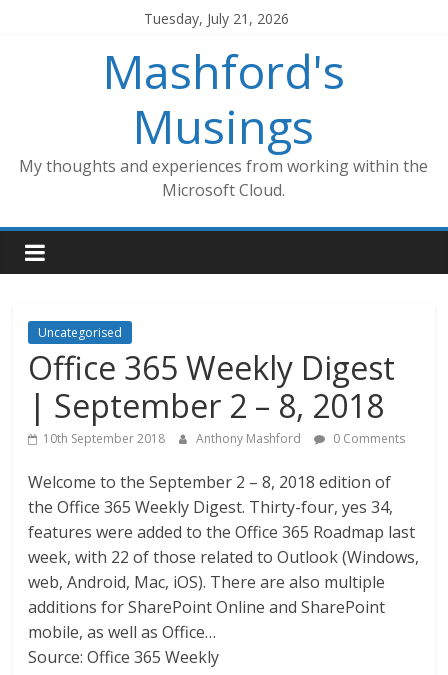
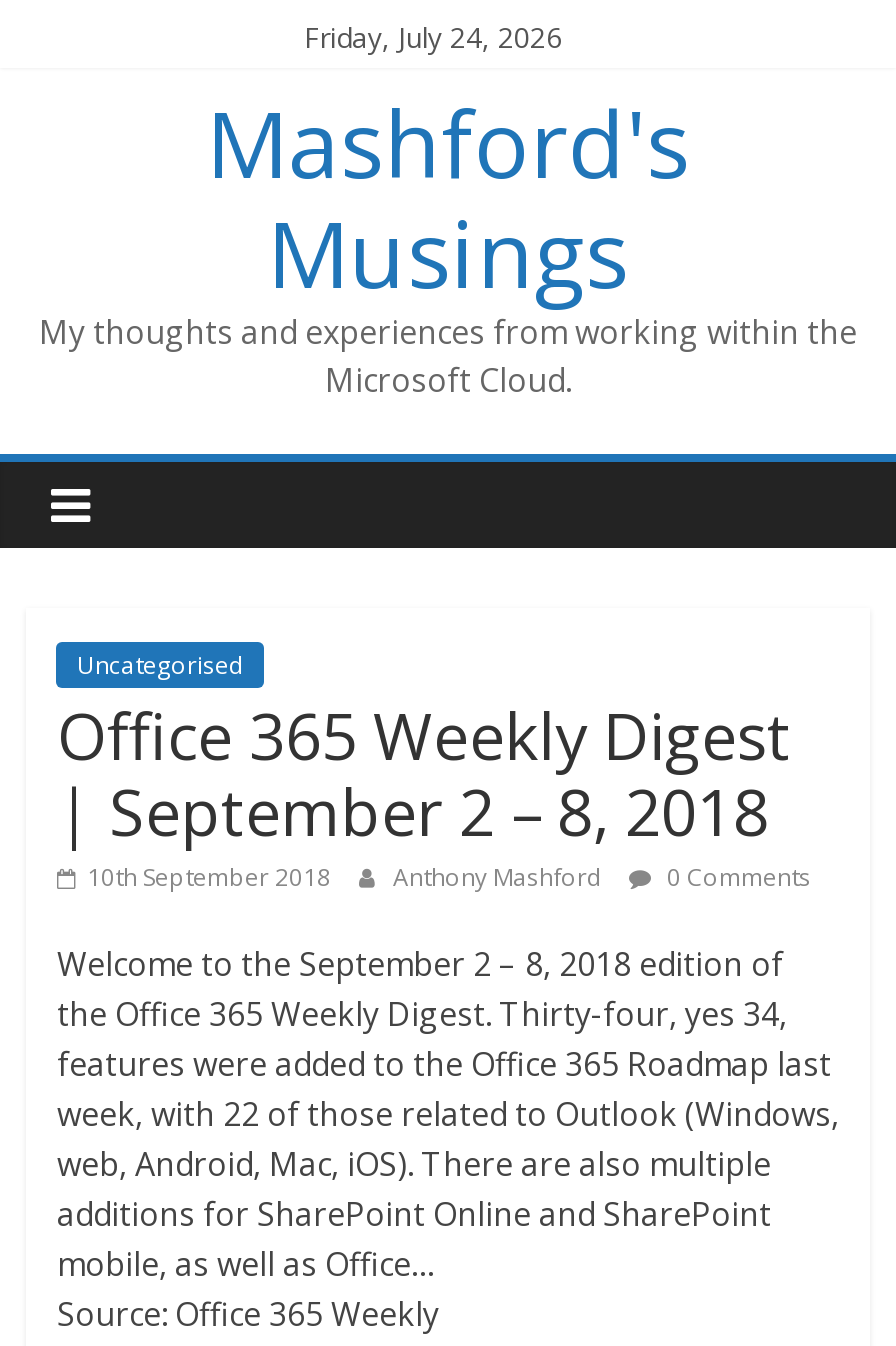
[144,9,289,28] Tuesday, July 21, 2026 -> [304,18,562,56] Friday, July 24, 2026

